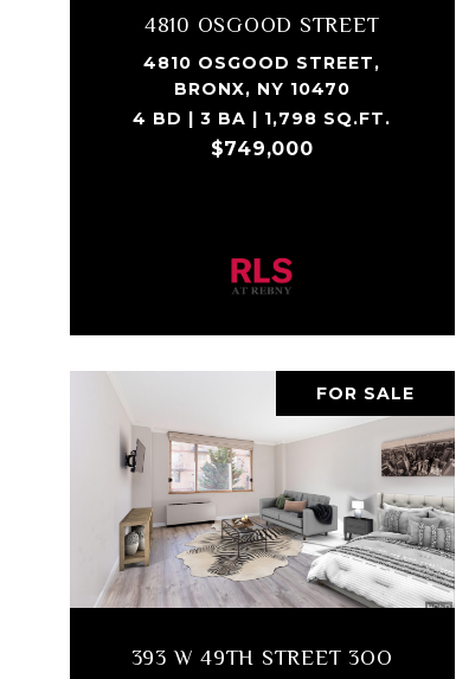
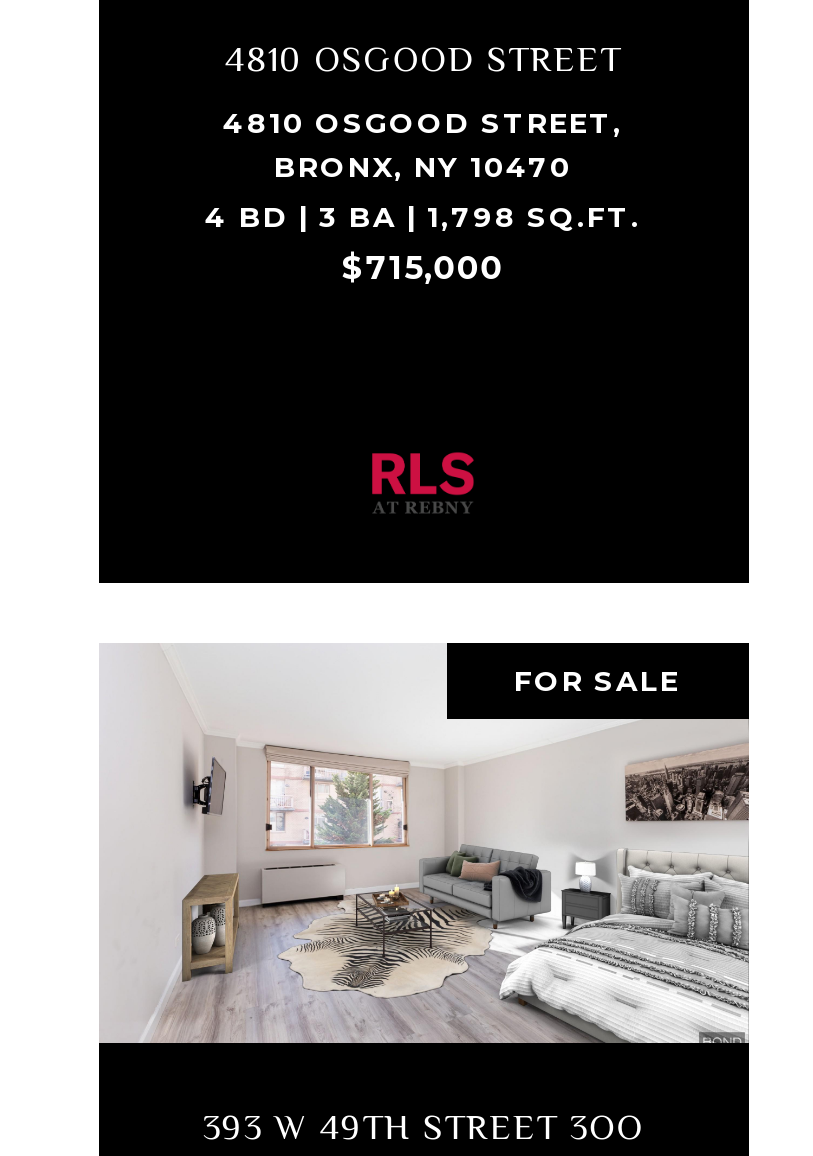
[210,137,313,160] $749,000 -> [342,249,504,287] $715,000

